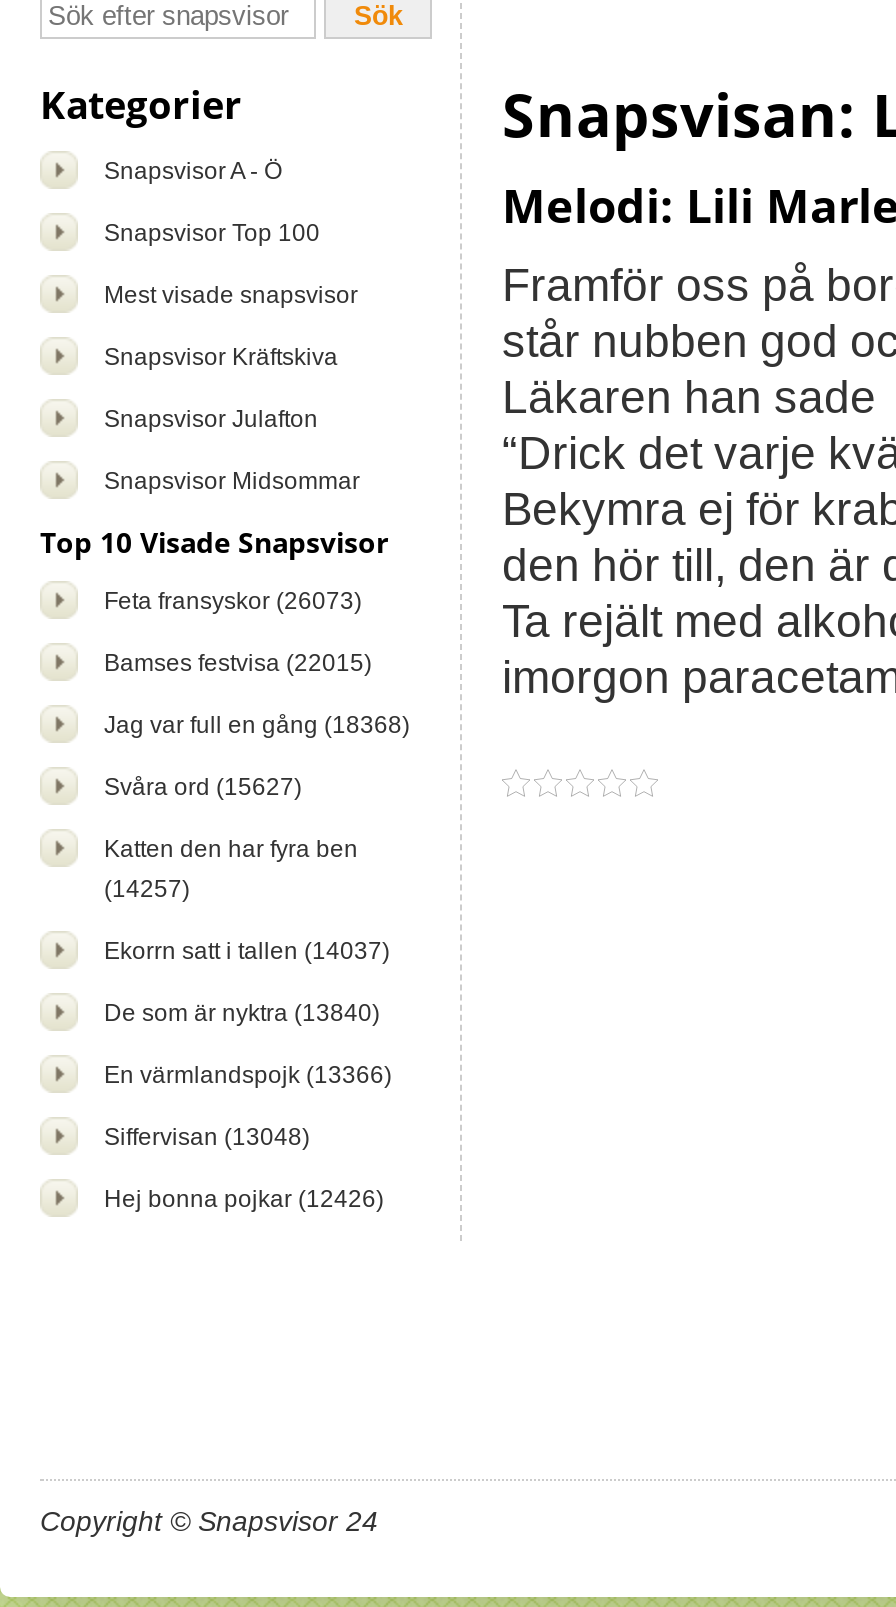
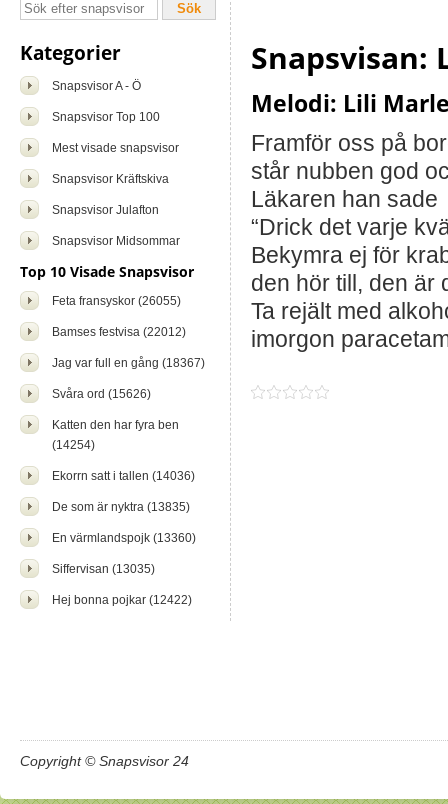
[104,587,362,615] Feta fransyskor (26073) -> [52,294,181,308] Feta fransyskor (26055)
[104,649,372,677] Bamses festvisa (22015) -> [52,325,186,339] Bamses festvisa (22012)
[104,711,410,739] Jag var full en gång (18368) -> [52,356,205,370] Jag var full en gång (18367)
[104,773,302,801] Svåra ord (15627) -> [52,387,151,401] Svåra ord (15626)
[104,875,190,903] (14257) -> [52,438,95,452] (14254)
[104,937,390,965] Ekorrn satt i tallen (14037) -> [52,469,195,483] Ekorrn satt i tallen (14036)
[104,999,380,1027] De som är nyktra (13840) -> [52,500,190,514] De som är nyktra (13835)
[104,1061,392,1089] En värmlandspojk (13366) -> [52,531,196,545] En värmlandspojk (13360)
[104,1123,310,1151] Siffervisan (13048) -> [52,562,155,576] Siffervisan (13035)
[104,1185,384,1213] Hej bonna pojkar (12426) -> [52,593,192,607] Hej bonna pojkar (12422)

